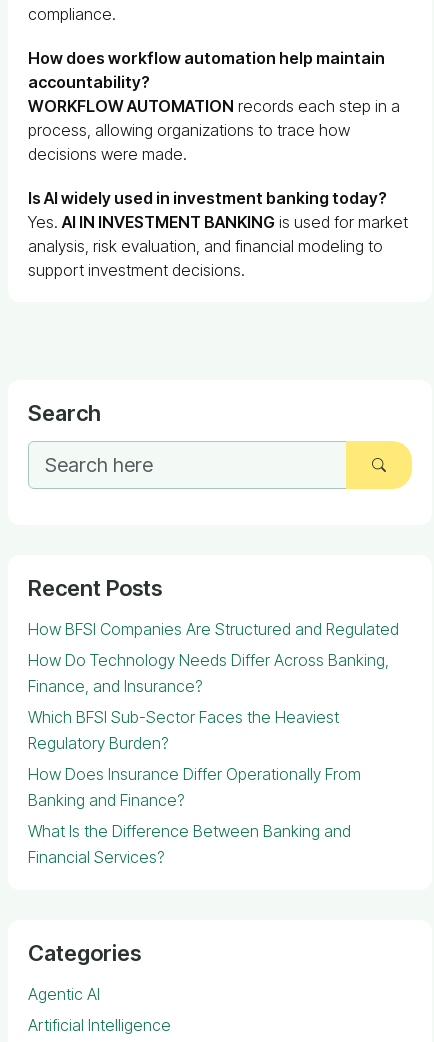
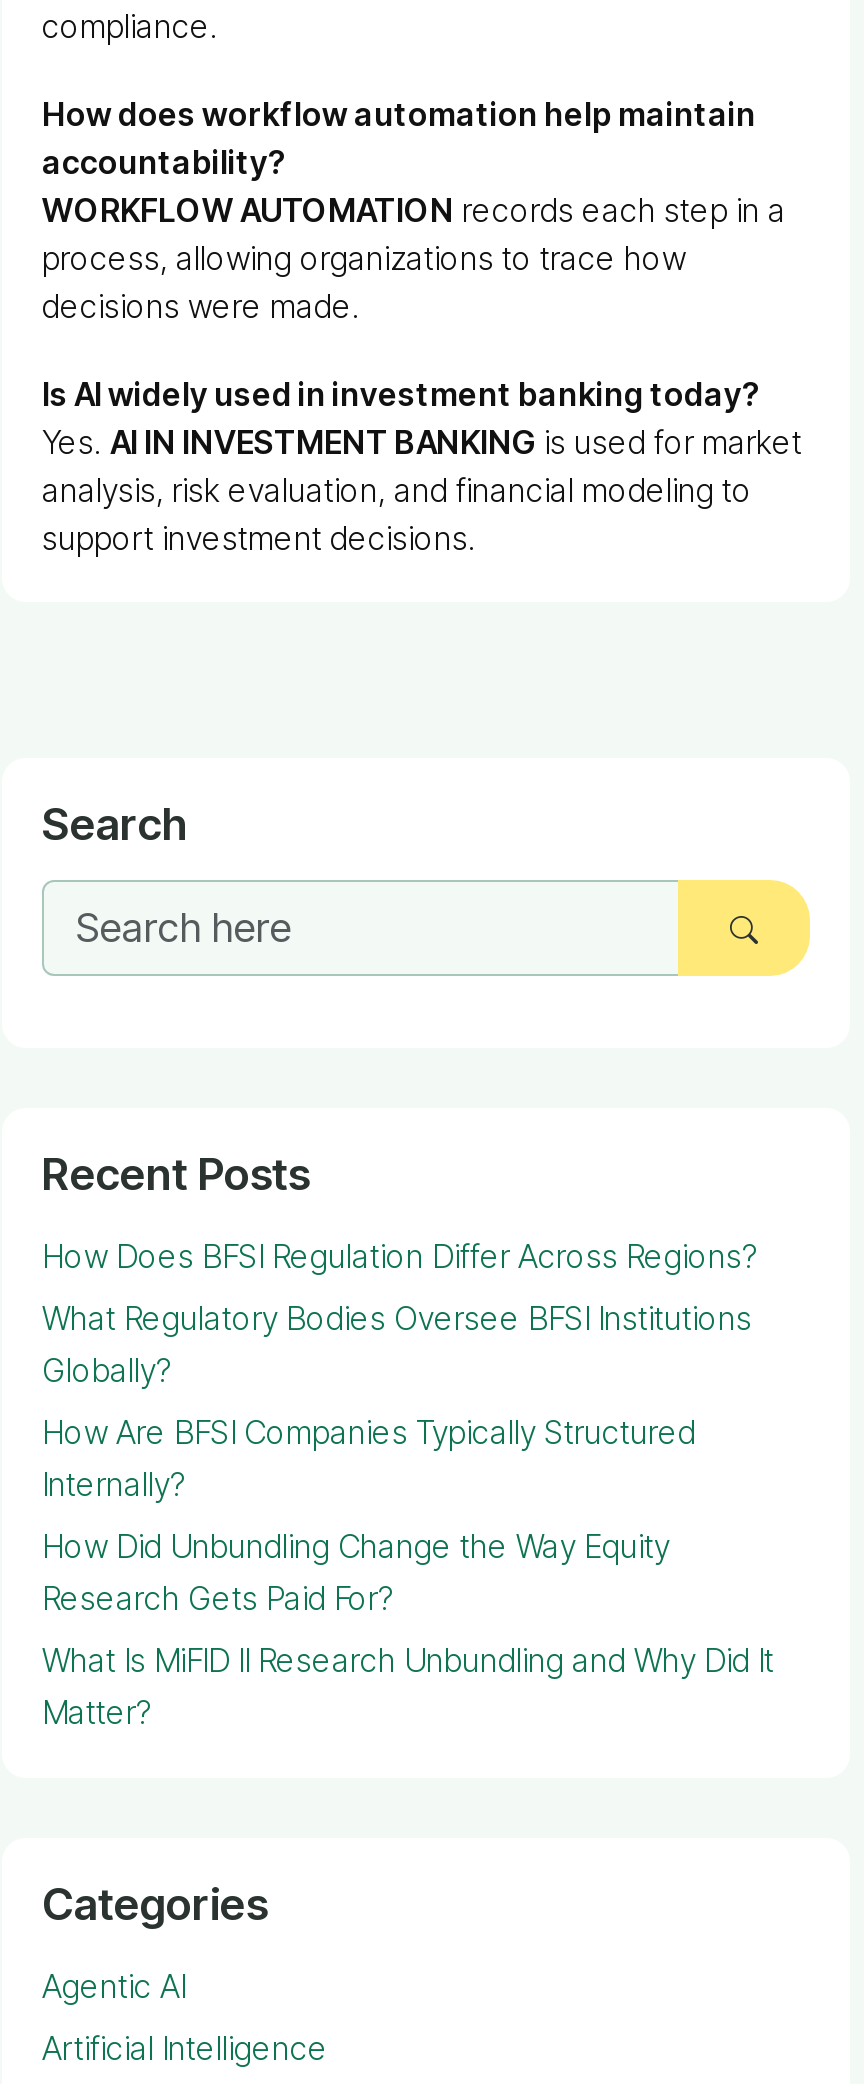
[28,618,399,638] How BFSI Companies Are Structured and Regulated -> [42,1237,758,1277] How Does BFSI Regulation Differ Across Regions?
[28,649,389,695] How Do Technology Needs Differ Across Banking, | Finance, and Insurance? -> [42,1299,752,1391] What Regulatory Bodies Oversee BFSI Institutions | Globally?
[28,706,339,752] Which BFSI Sub-Sector Faces the Heaviest | Regulatory Burden? -> [42,1413,696,1505] How Are BFSI Companies Typically Structured | Internally?
[28,763,361,809] How Does Insurance Differ Operationally From | Banking and Finance? -> [42,1527,670,1619] How Did Unbundling Change the Way Equity | Research Gets Paid For?
[28,820,351,866] What Is the Difference Between Banking and | Financial Services? -> [42,1641,774,1733] What Is MiFID II Research Unbundling and Why Did It | Matter?

